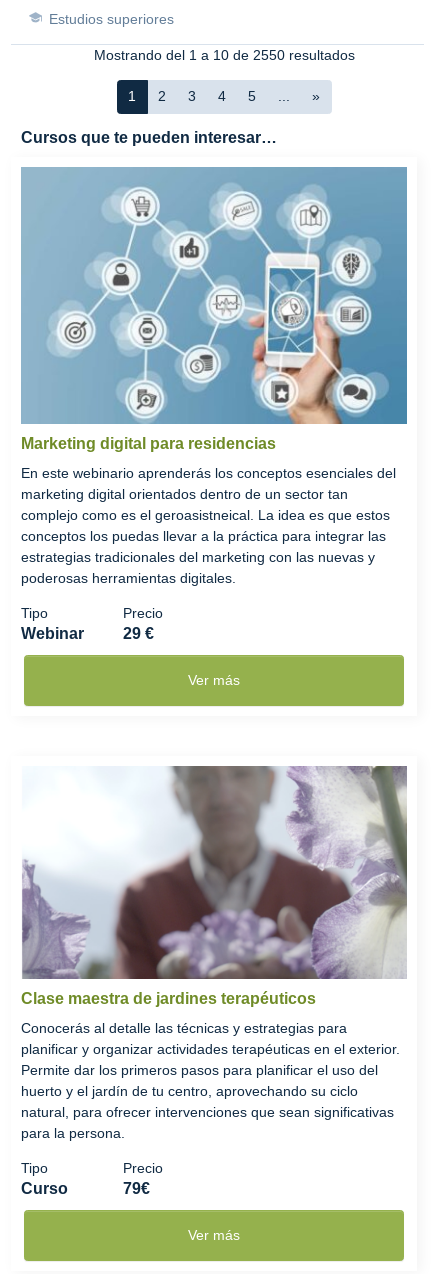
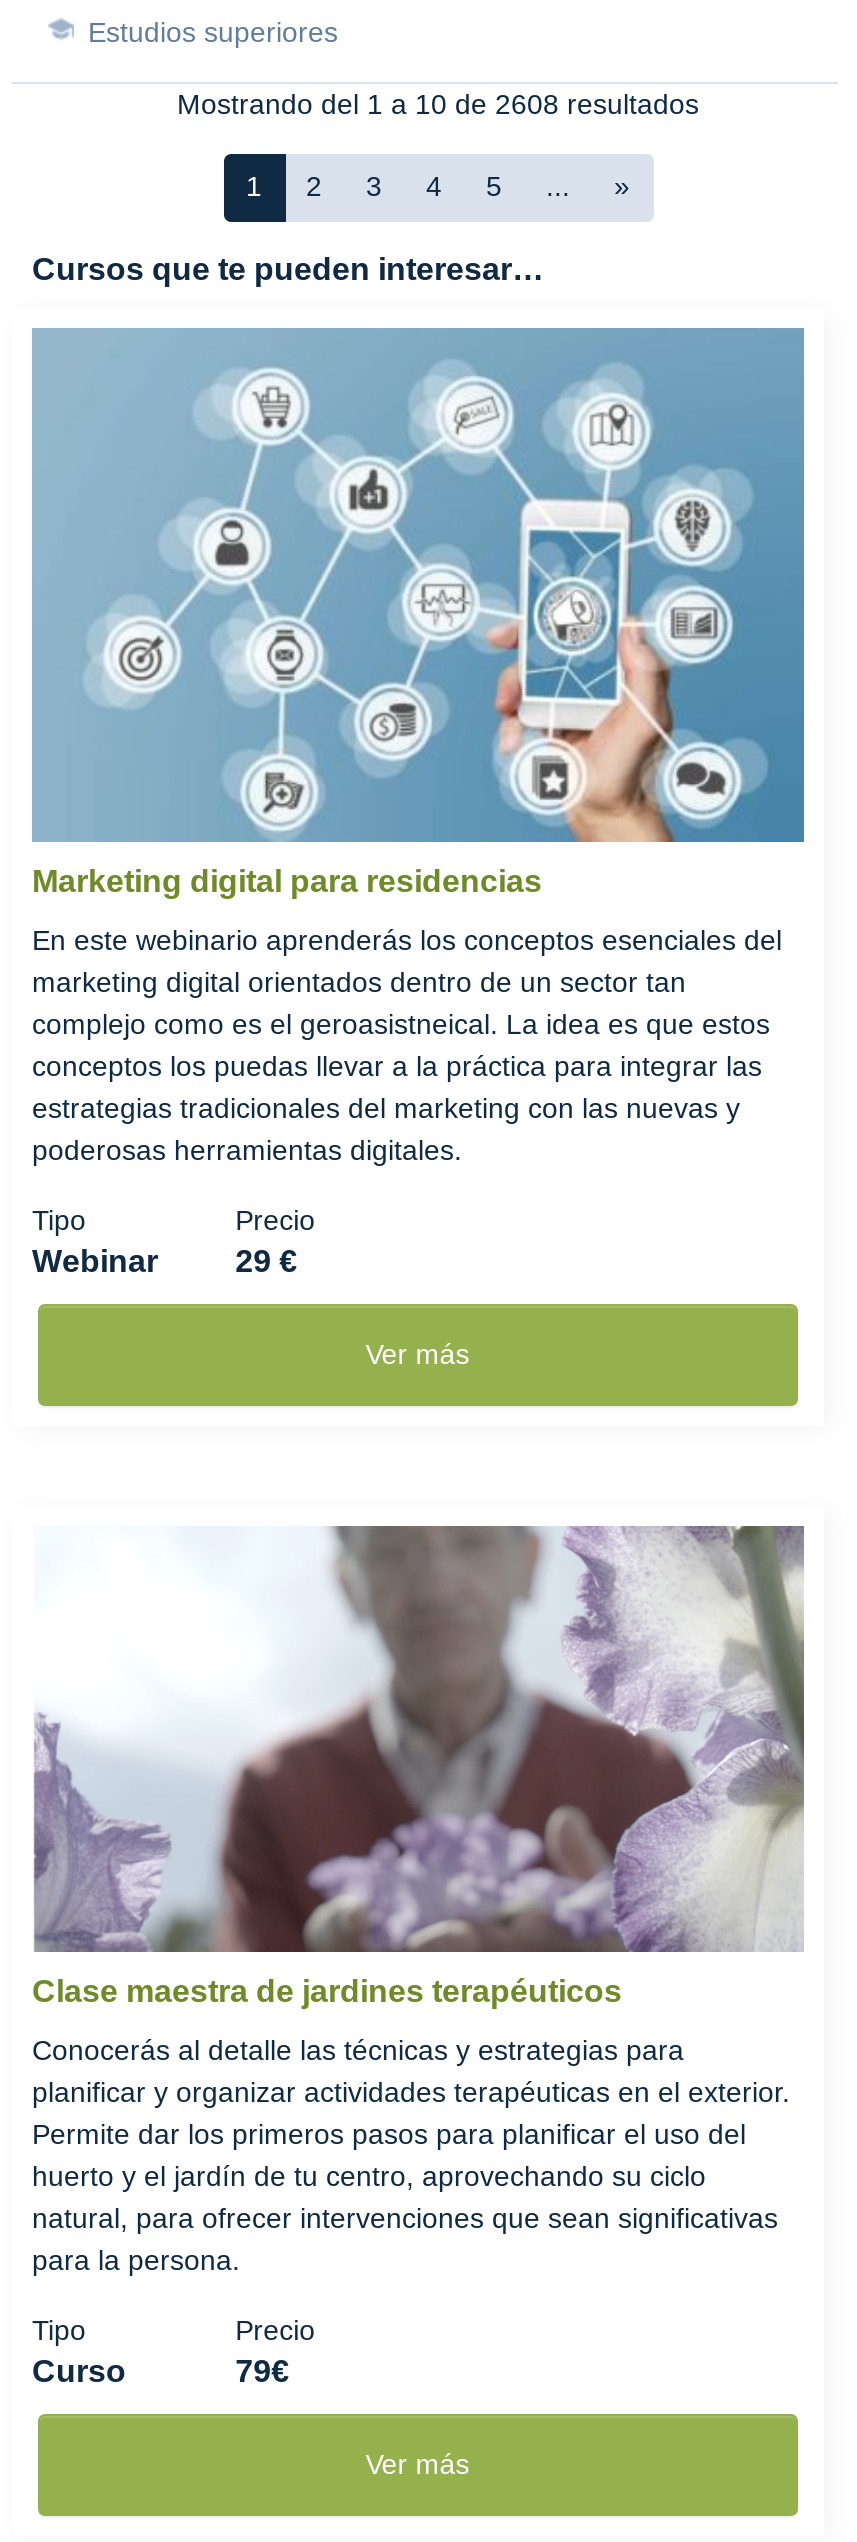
[93,47,354,63] Mostrando del 1 a 10 de 2550 resultados -> [177,88,699,120] Mostrando del 1 a 10 de 2608 resultados

